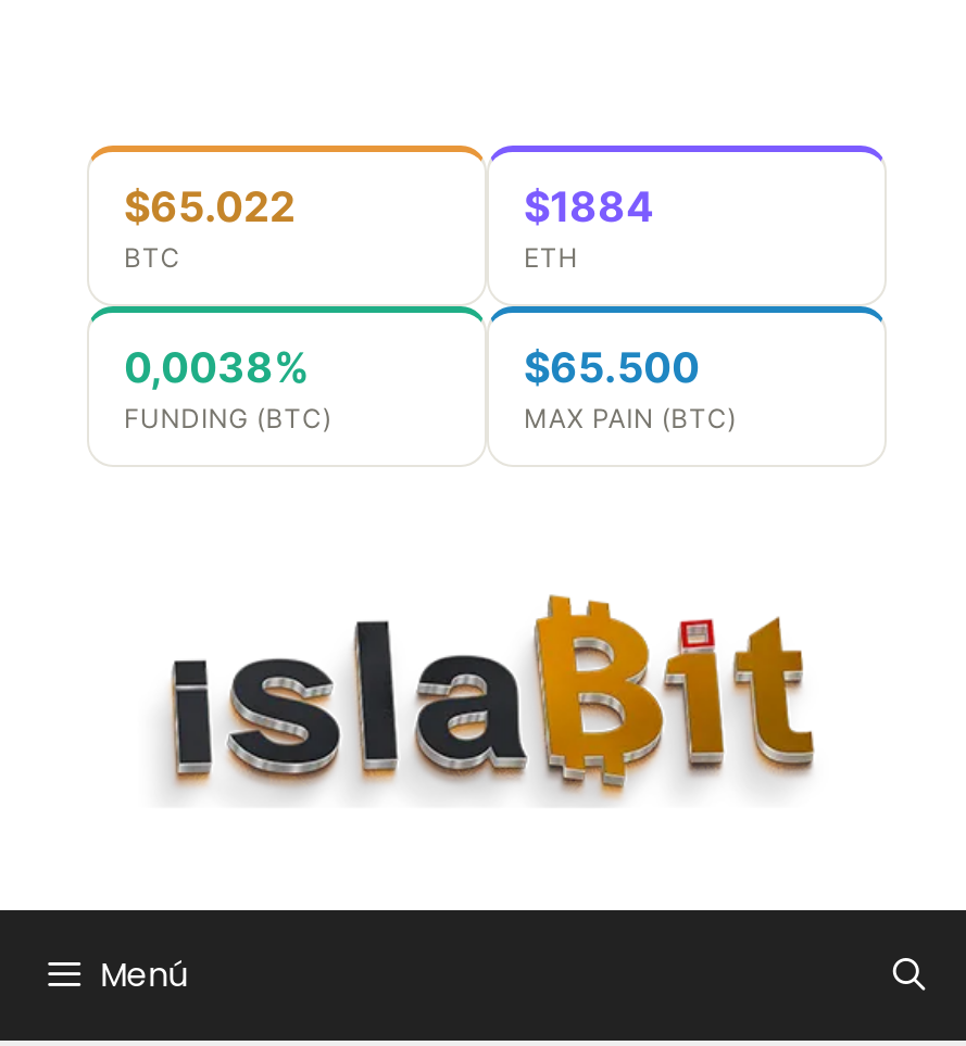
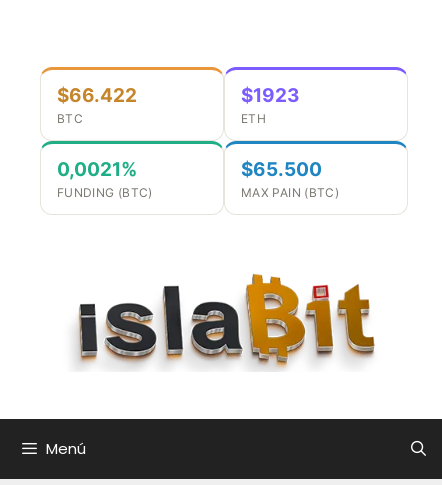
[124,182,296,232] $65.022 -> [57,84,137,107] $66.422
[524,182,654,232] $1884 -> [241,84,300,107] $1923
[124,343,309,393] 0,0038% -> [57,158,137,181] 0,0021%

